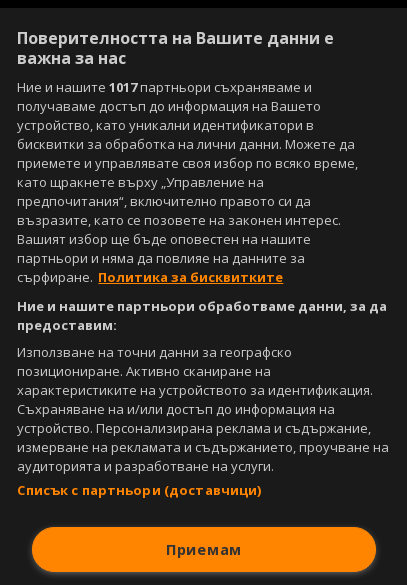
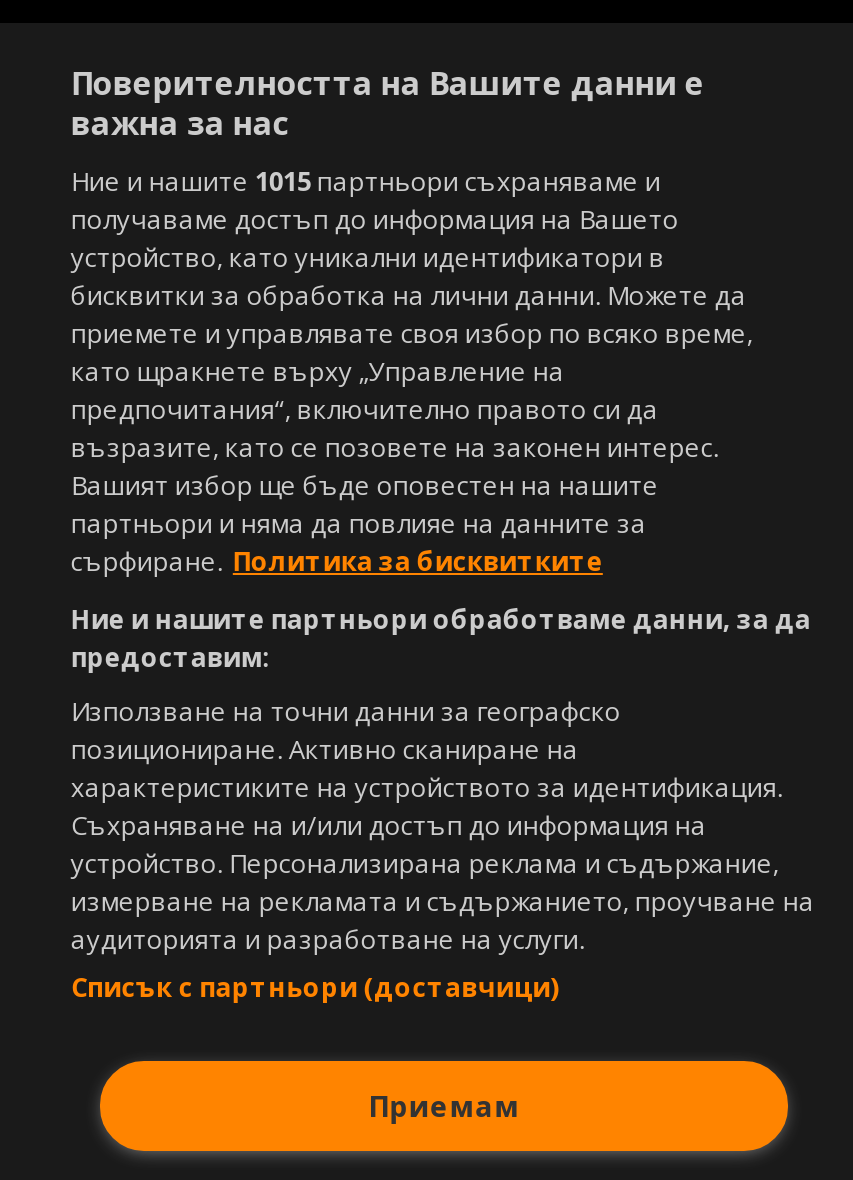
[17,78,312,96] Ние и нашите 1017 партньори съхраняваме и -> [71,163,661,199] Ние и нашите 1015 партньори съхраняваме и

